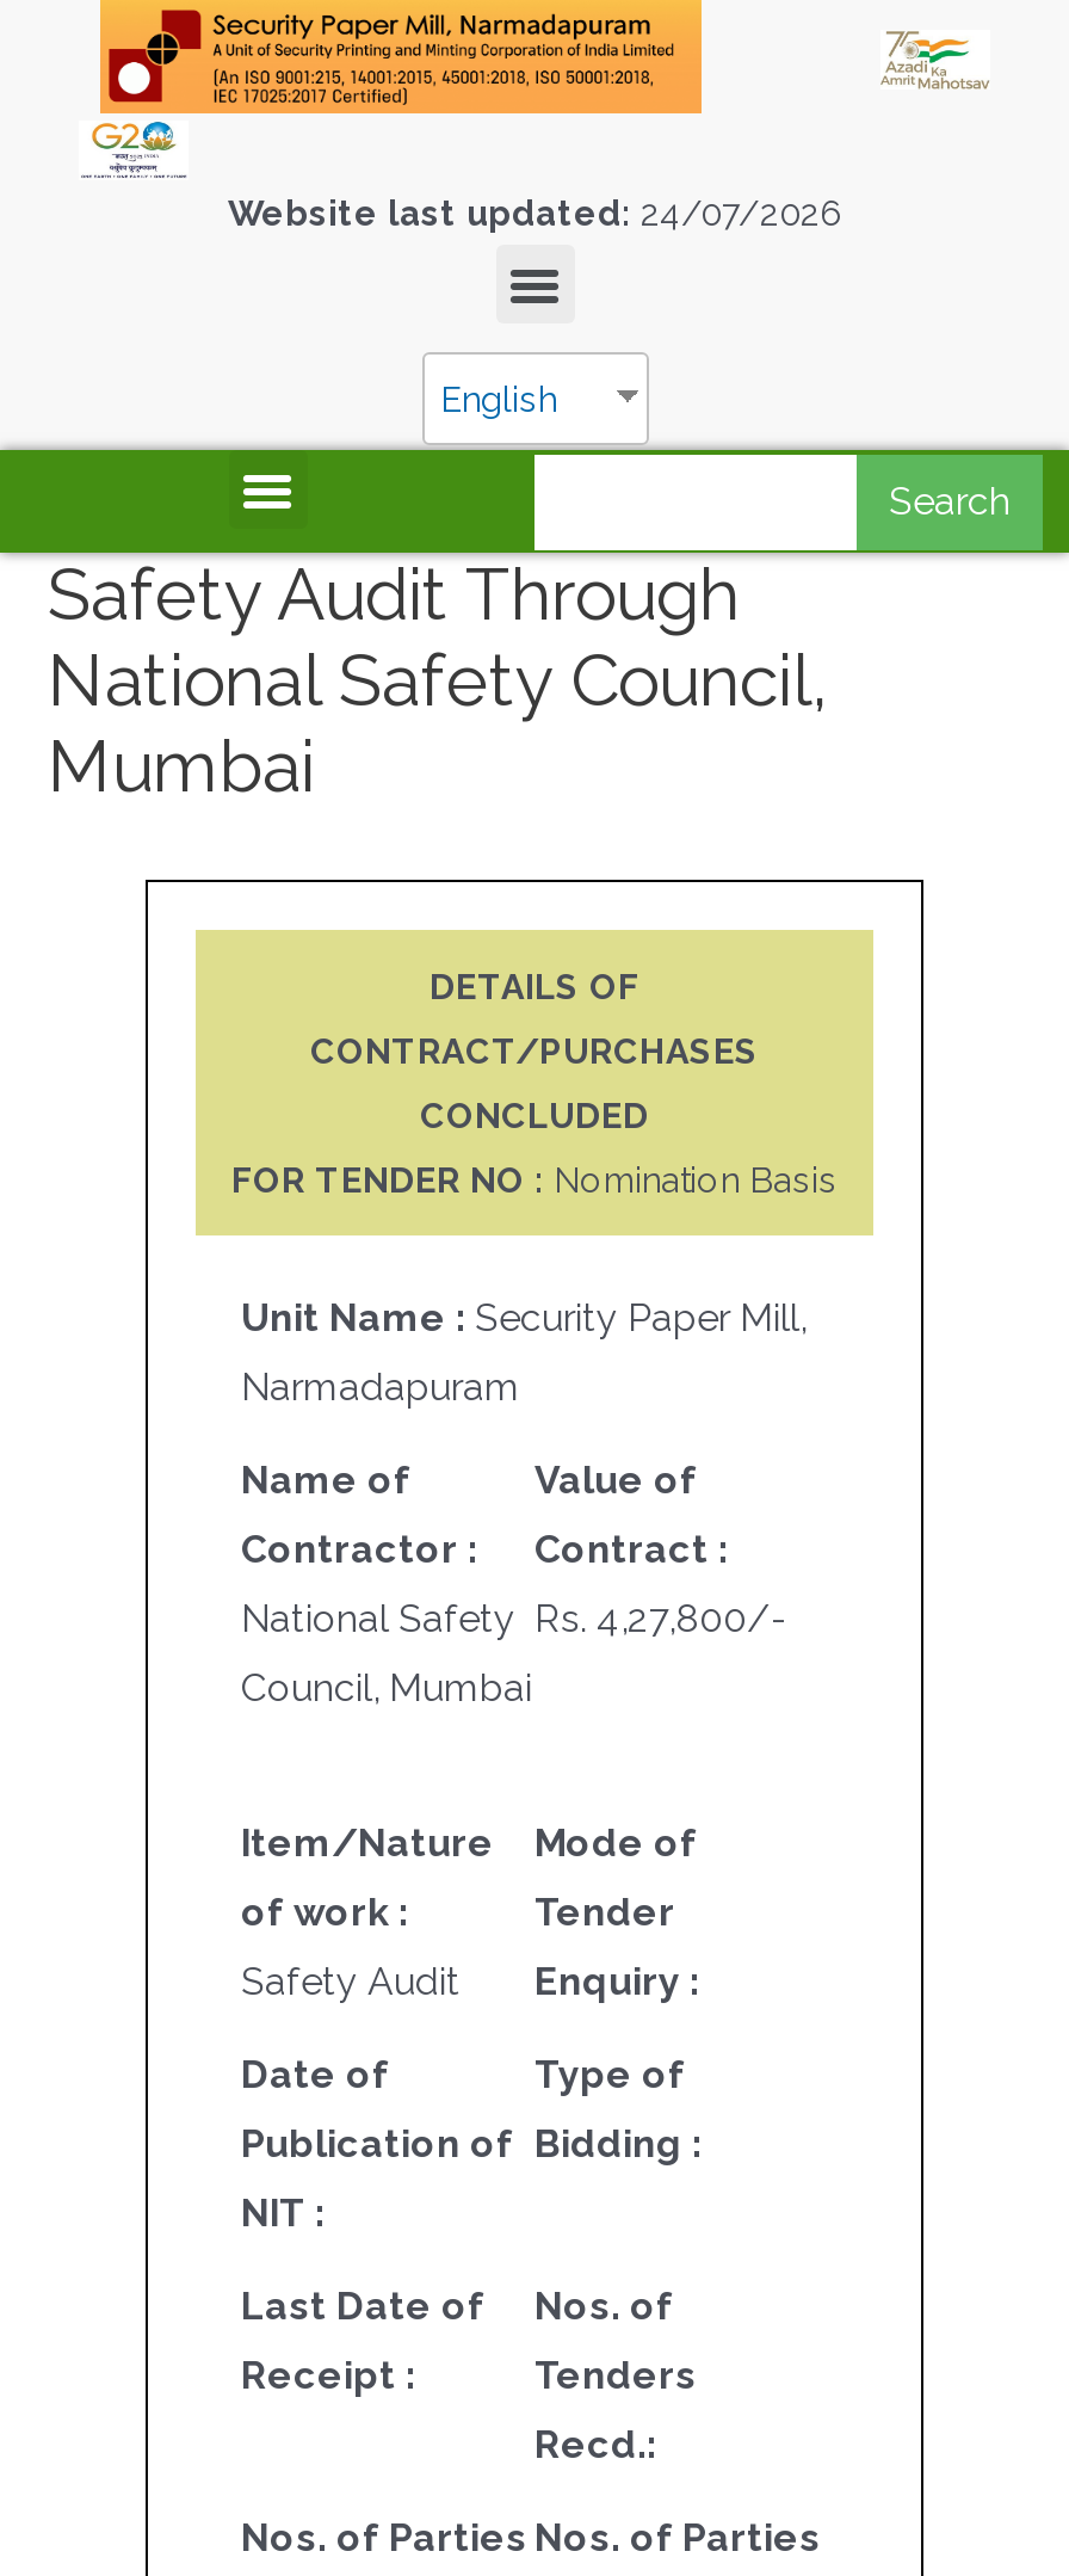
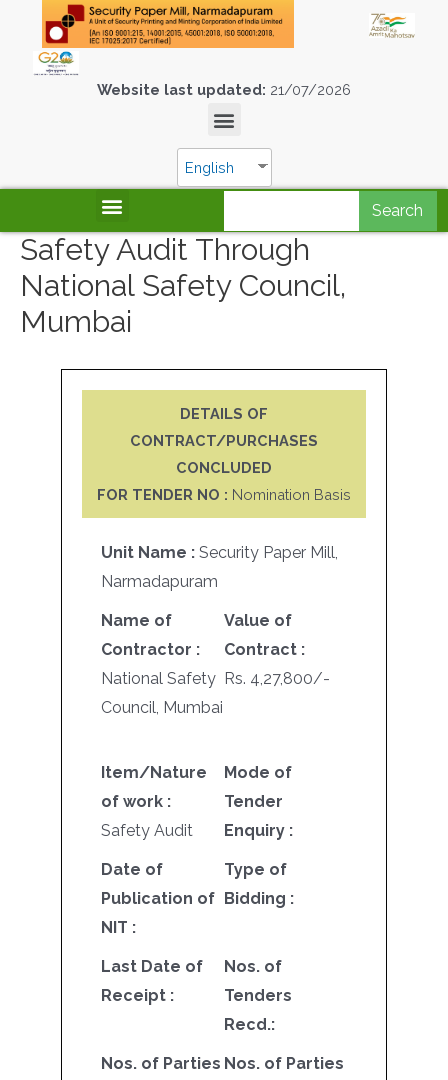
[228,193,841,233] Website last updated: 24/07/2026 -> [97,81,351,98] Website last updated: 21/07/2026

